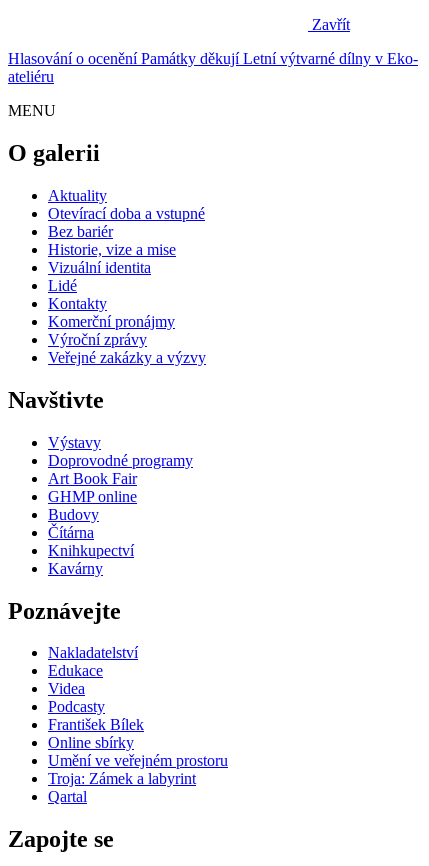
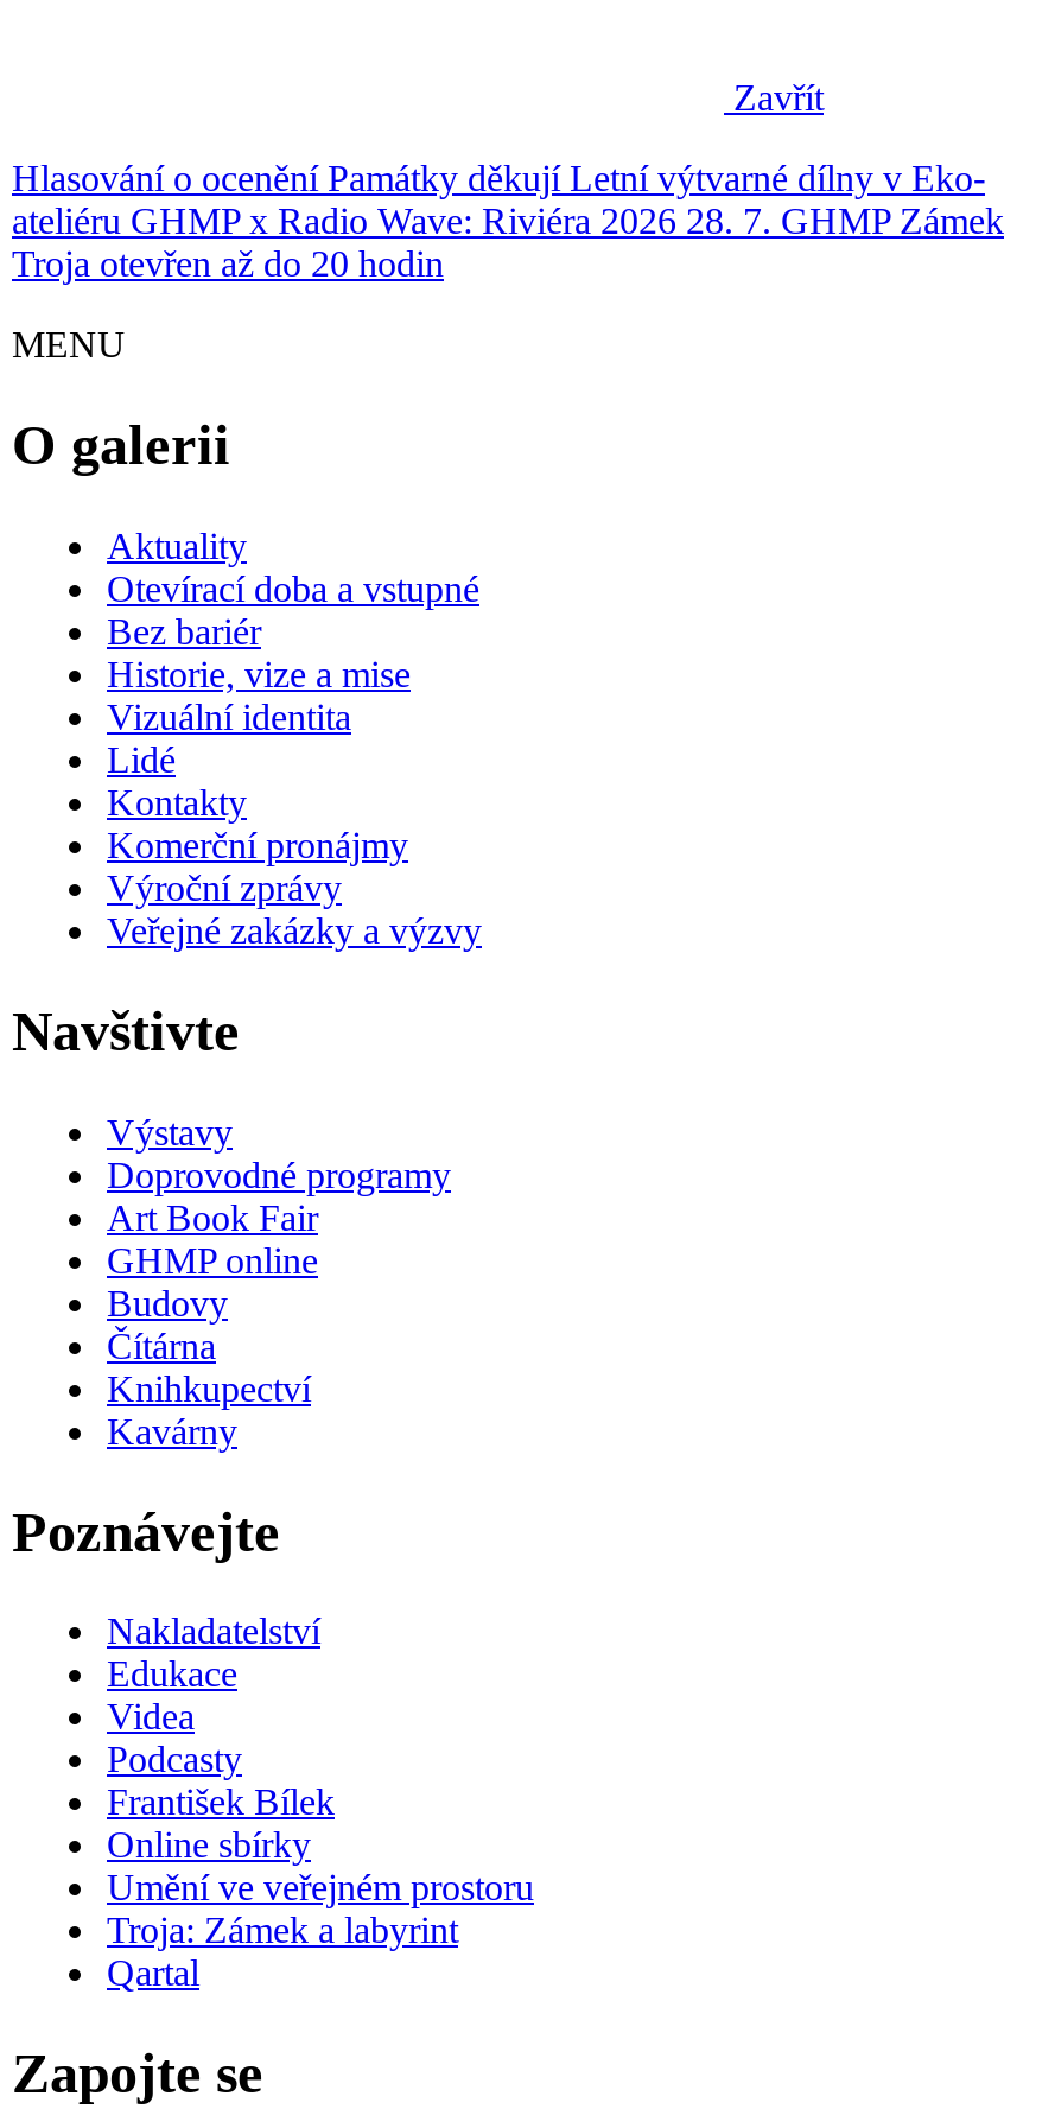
[8,68,54,85] ateliéru -> [12,201,1004,284] ateliéru GHMP x Radio Wave: Riviéra 202628. 7. GHMP Zámek | Troja otevřen až do 20 hodin

